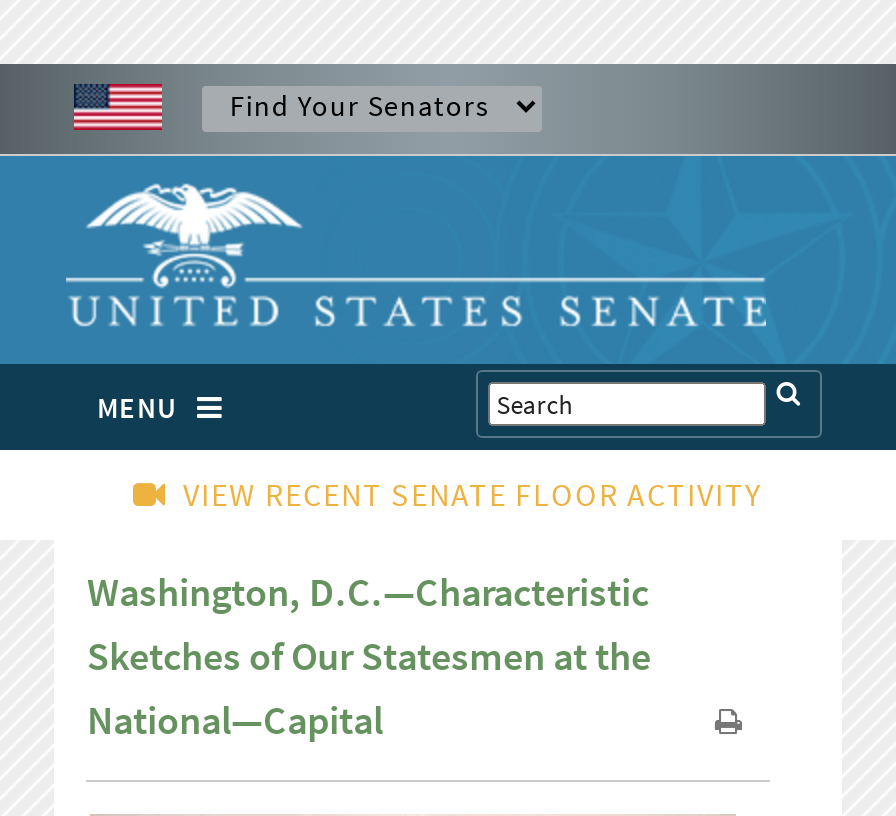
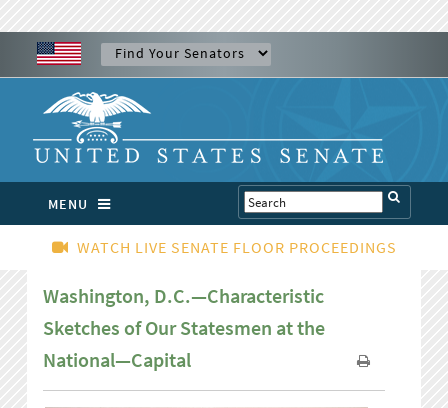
[183,474,763,514] VIEW RECENT SENATE FLOOR ACTIVITY -> [76,237,396,257] WATCH LIVE SENATE FLOOR PROCEEDINGS

